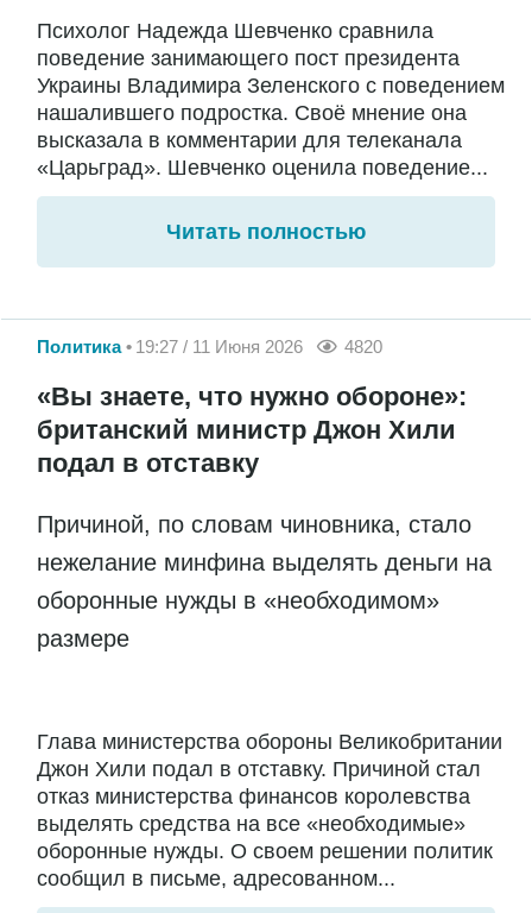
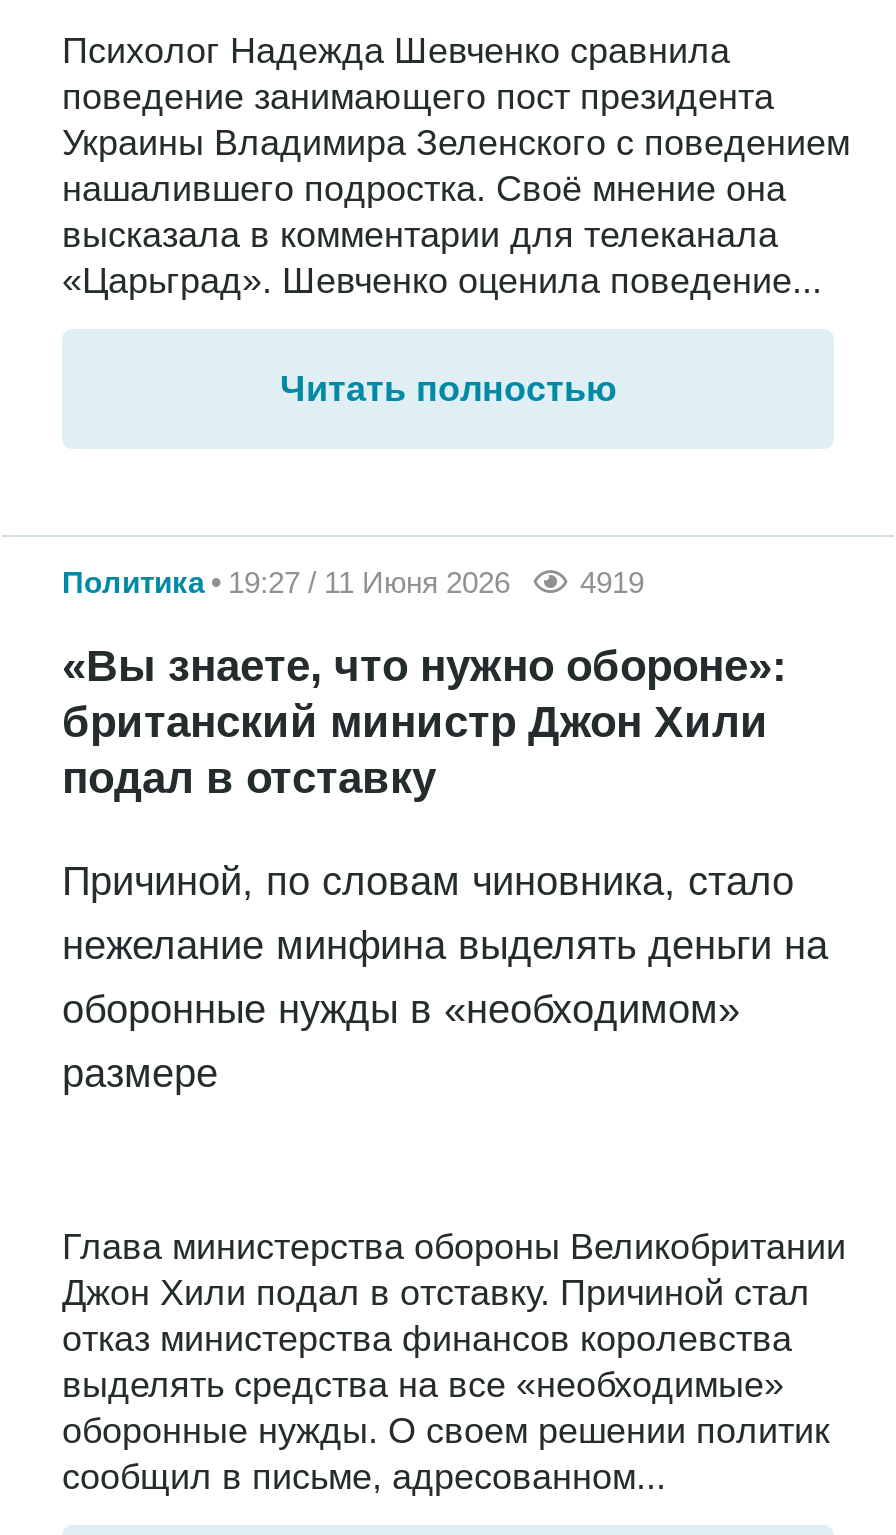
[344,336,382,356] 4820 -> [580,564,644,598] 4919

